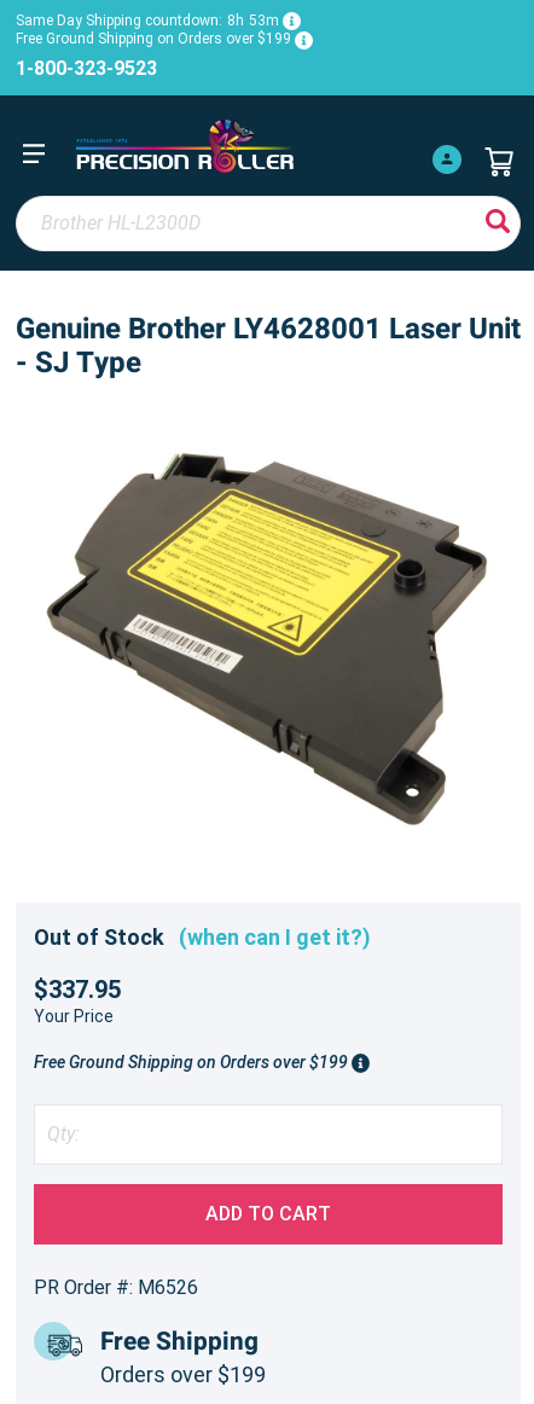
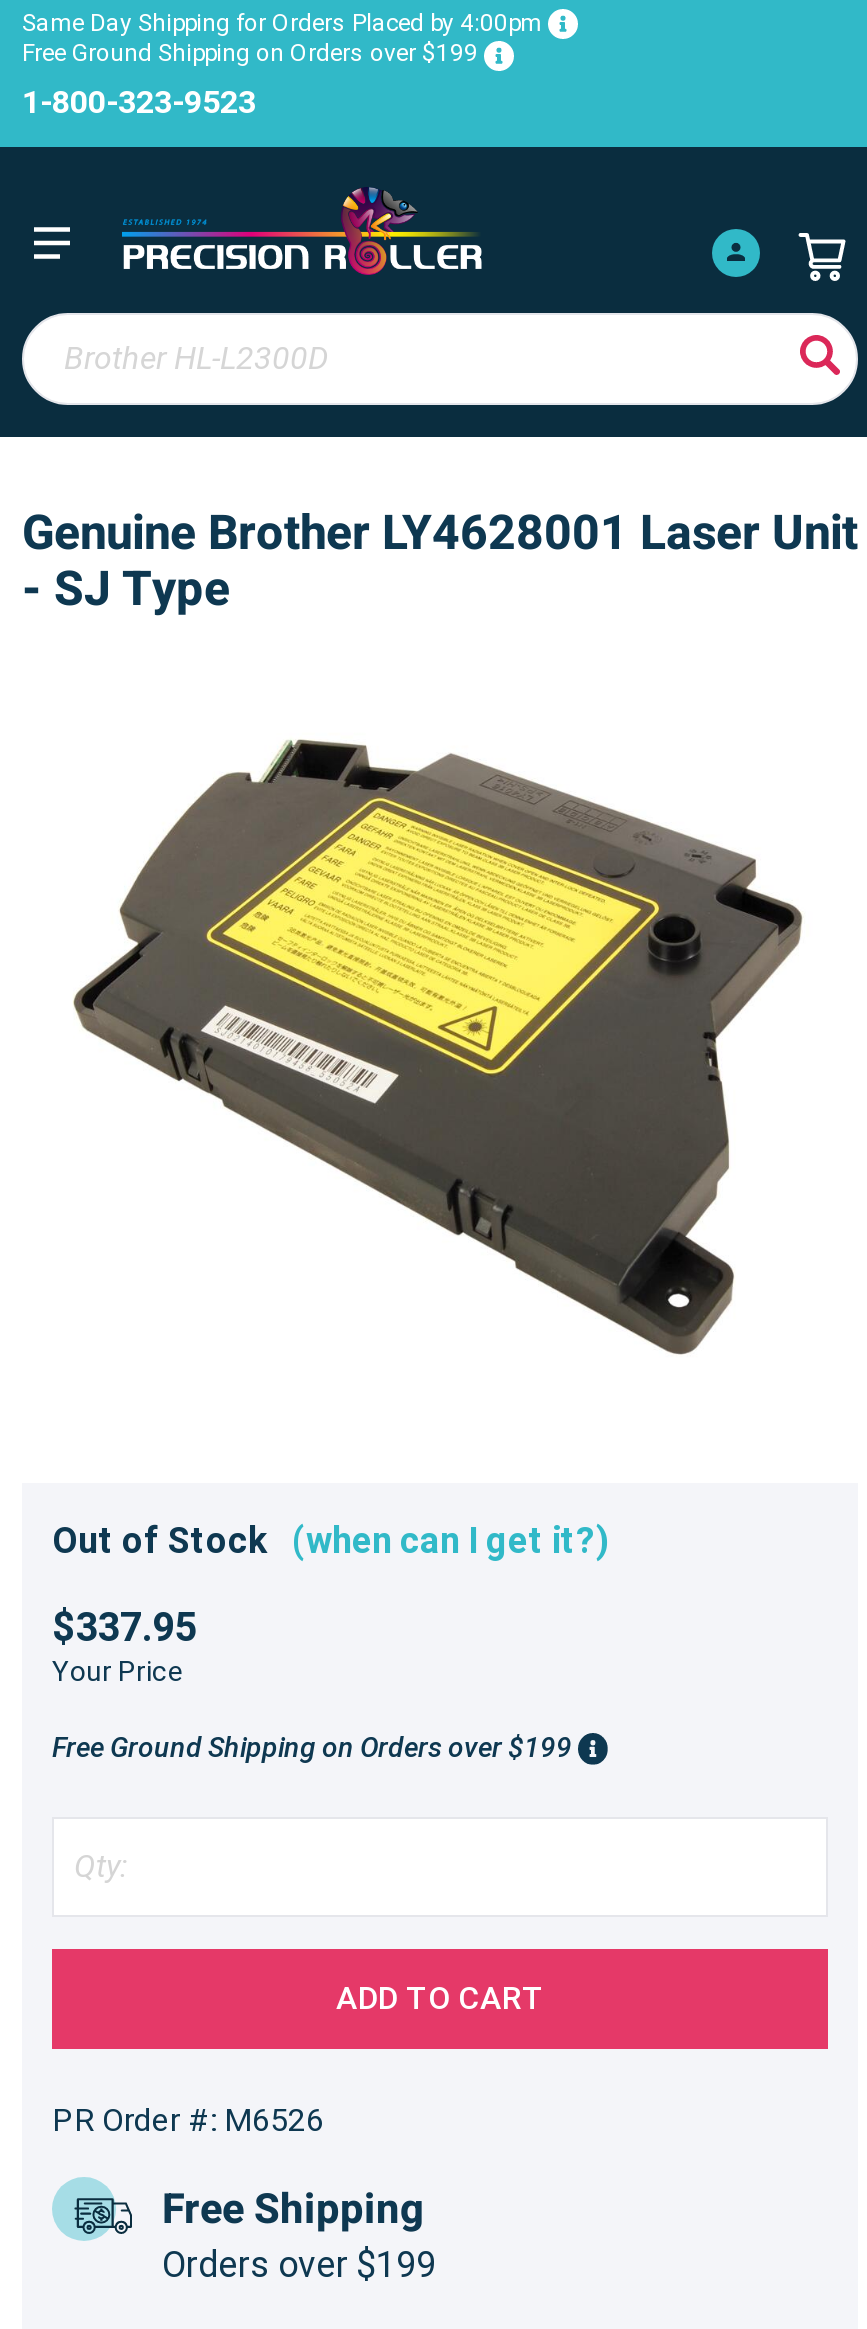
[16,12,279,29] Same Day Shipping countdown: 8h 53m -> [22,9,542,37] Same Day Shipping for Orders Placed by 4:00pm

